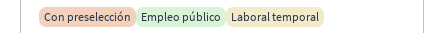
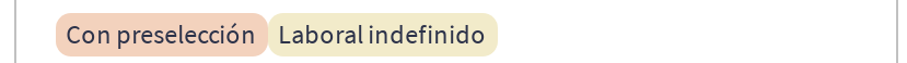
[141,9,319,24] Empleo público | Laboral temporal -> [278,16,486,49] Laboral indefinido

